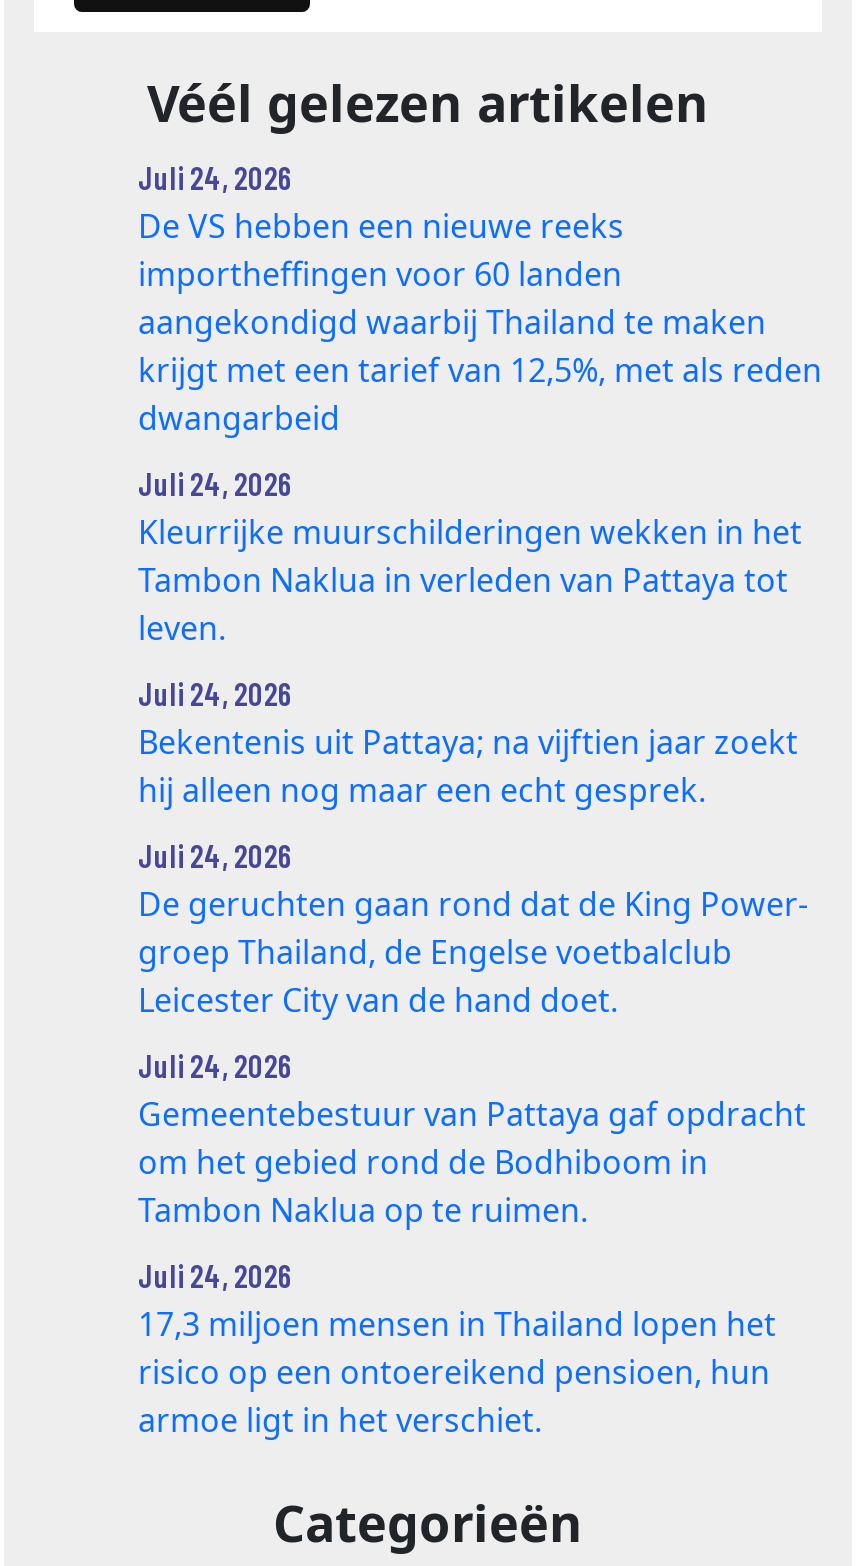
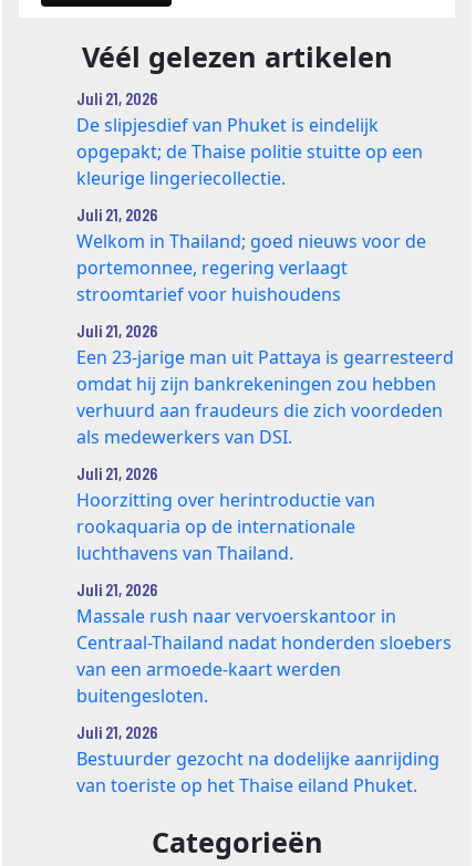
[138,158,822,440] Juli 24, 2026 | De VS hebben een nieuwe reeks | importheffingen voor 60 landen | aangekondigd waarbij Thailand te maken | krijgt met een tarief van 12,5%, met als reden | dwangarbeid -> [76,87,423,190] Juli 21, 2026 | De slipjesdief van Phuket is eindelijk | opgepakt; de Thaise politie stuitte op een | kleurige lingeriecollectie.
[138,464,802,650] Juli 24, 2026 | Kleurrijke muurschilderingen wekken in het | Tambon Naklua in verleden van Pattaya tot | leven. -> [76,203,426,306] Juli 21, 2026 | Welkom in Thailand; goed nieuws voor de | portemonnee, regering verlaagt | stroomtarief voor huishoudens
[138,674,798,812] Juli 24, 2026 | Bekentenis uit Pattaya; na vijftien jaar zoekt | hij alleen nog maar een echt gesprek. -> [76,319,454,449] Juli 21, 2026 | Een 23-jarige man uit Pattaya is gearresteerd | omdat hij zijn bankrekeningen zou hebben | verhuurd aan fraudeurs die zich voordeden | als medewerkers van DSI.
[138,836,808,1022] Juli 24, 2026 | De geruchten gaan rond dat de King Power- | groep Thailand, de Engelse voetbalclub | Leicester City van de hand doet. -> [76,462,375,565] Juli 21, 2026 | Hoorzitting over herintroductie van | rookaquaria op de internationale | luchthavens van Thailand.
[138,1046,806,1232] Juli 24, 2026 | Gemeentebestuur van Pattaya gaf opdracht | om het gebied rond de Bodhiboom in | Tambon Naklua op te ruimen. -> [76,578,452,708] Juli 21, 2026 | Massale rush naar vervoerskantoor in | Centraal-Thailand nadat honderden sloebers | van een armoede-kaart werden | buitengesloten.
[138,1256,776,1442] Juli 24, 2026 | 17,3 miljoen mensen in Thailand lopen het | risico op een ontoereikend pensioen, hun | armoe ligt in het verschiet. -> [76,721,439,797] Juli 21, 2026 | Bestuurder gezocht na dodelijke aanrijding | van toeriste op het Thaise eiland Phuket.

